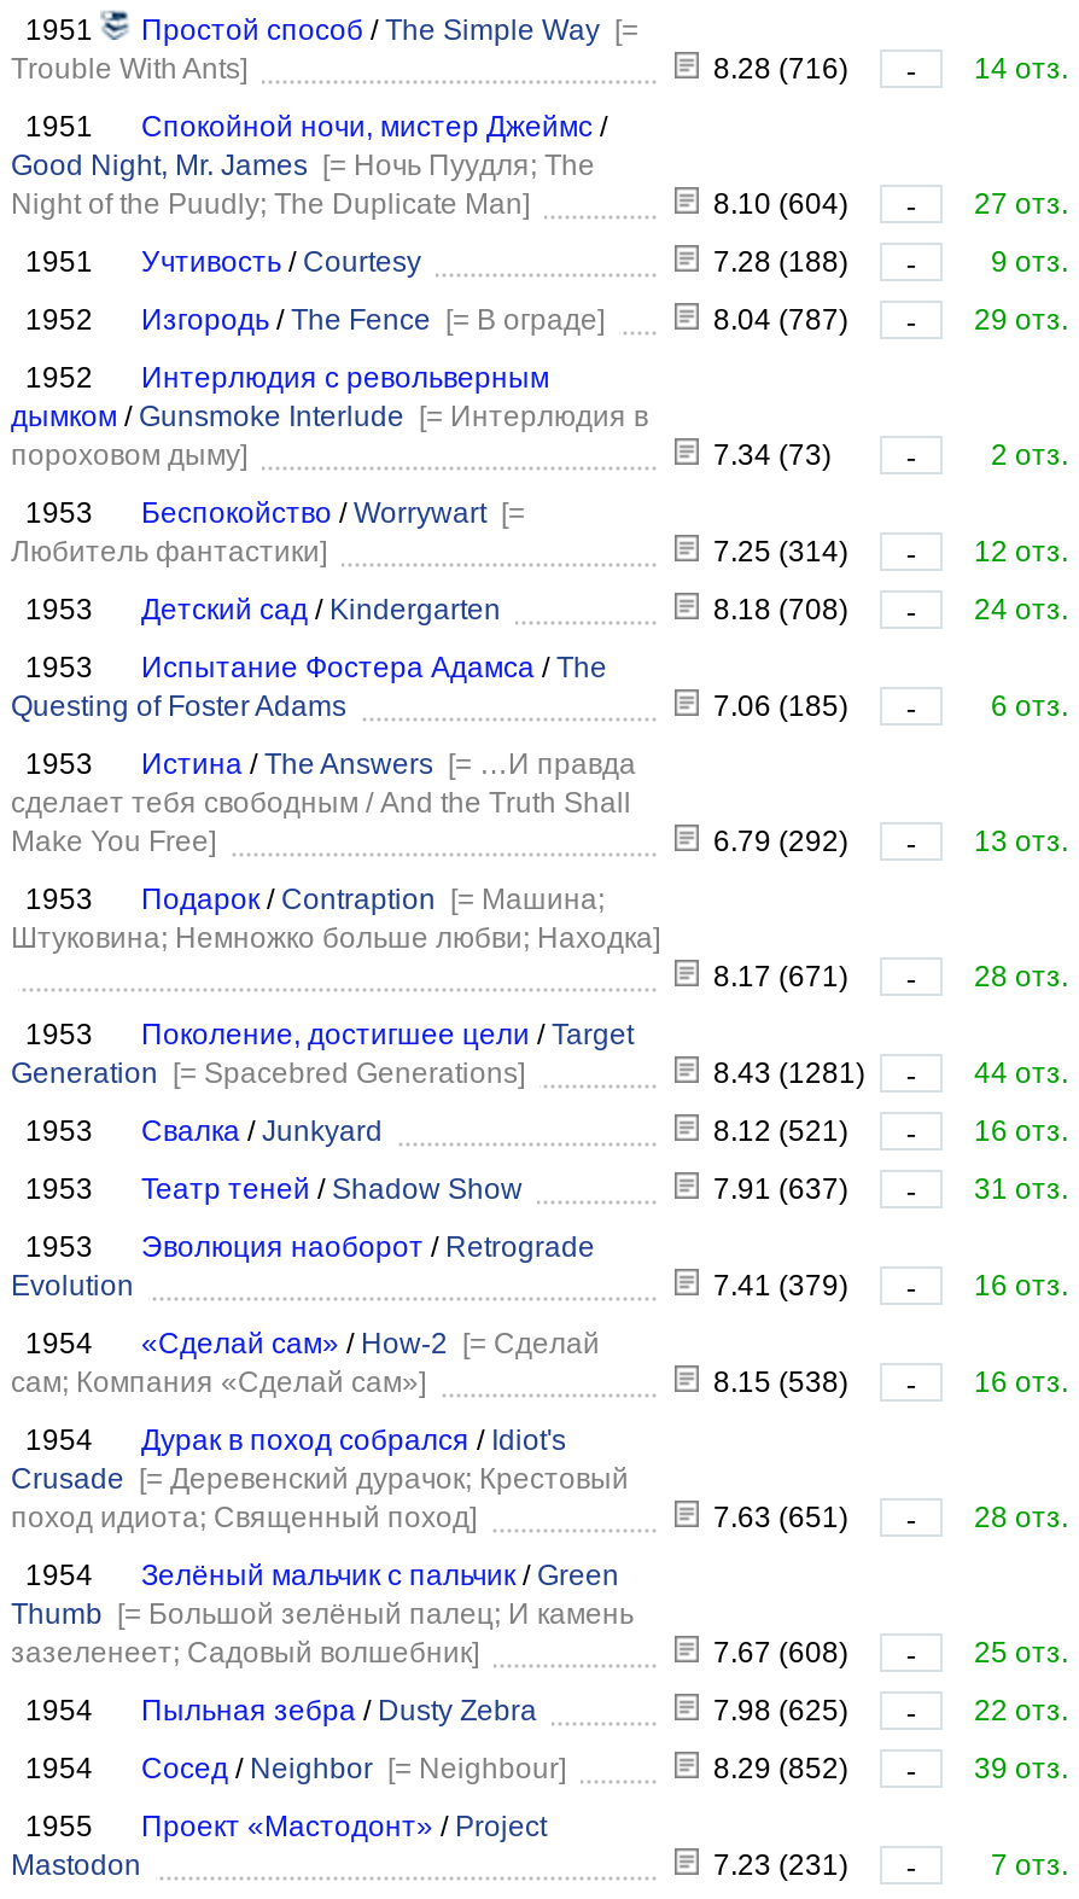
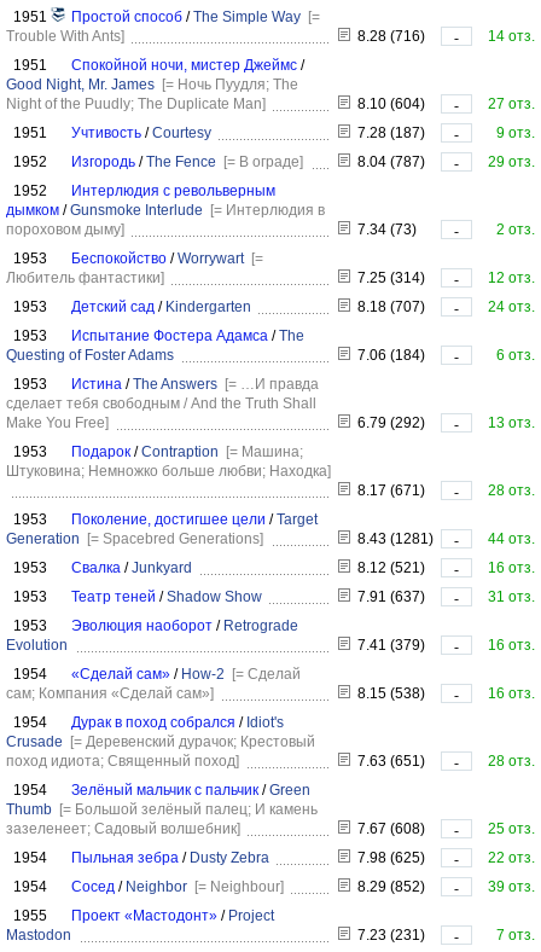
[713,245,848,279] 7.28 (188) -> [357,124,425,141] 7.28 (187)
[713,593,848,627] 8.18 (708) -> [357,298,425,315] 8.18 (707)
[713,689,848,723] 7.06 (185) -> [357,347,425,364] 7.06 (184)

